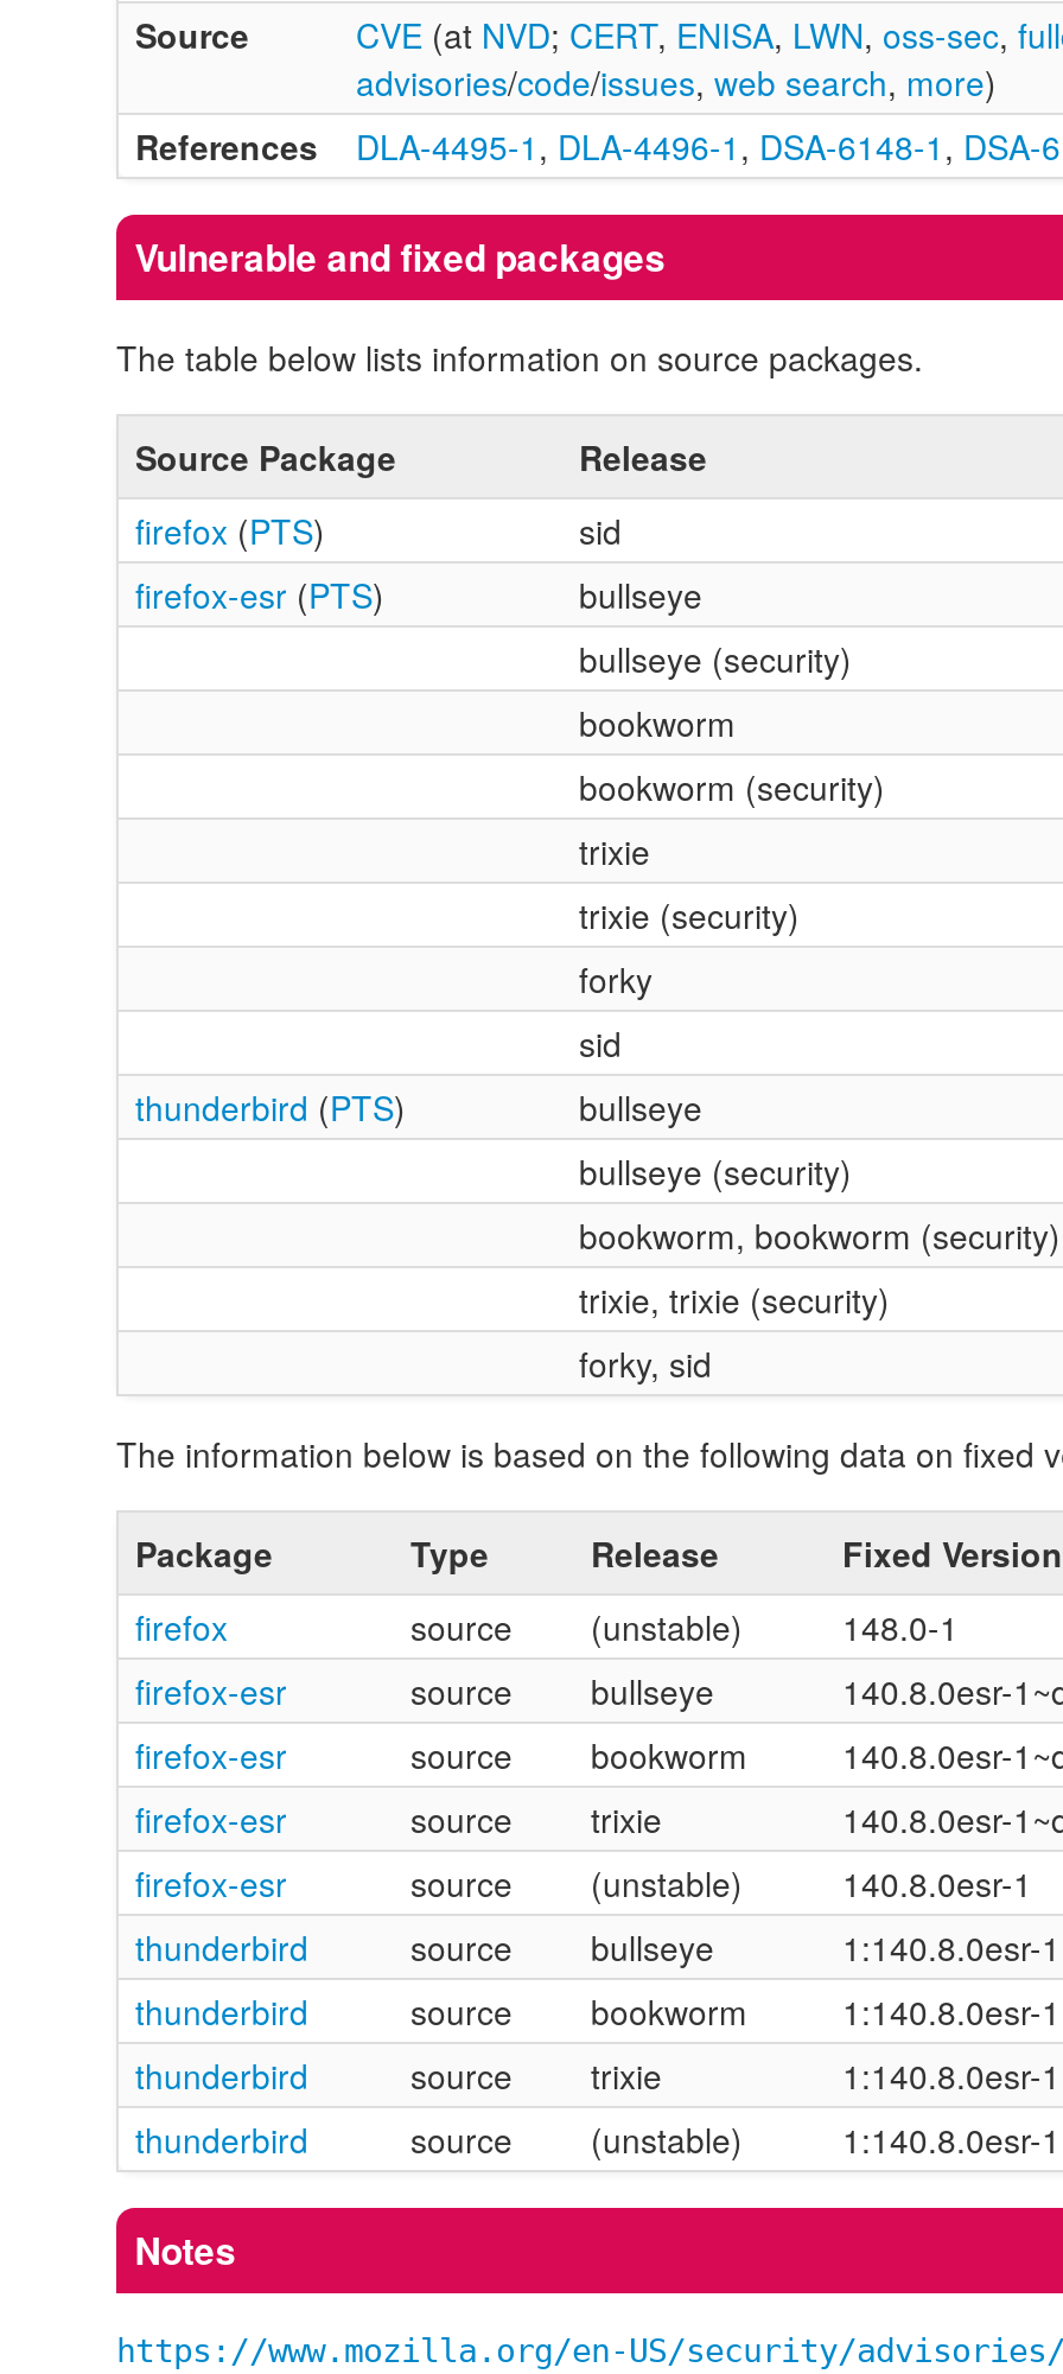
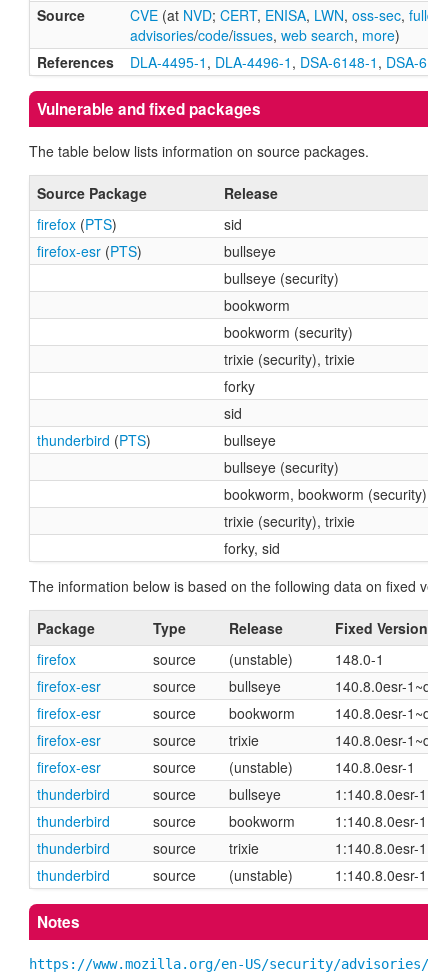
[579,826,800,938] trixie | trixie (security) -> [224,349,355,369] trixie (security), trixie
[579,1275,890,1322] trixie, trixie (security) -> [224,511,355,531] trixie (security), trixie

